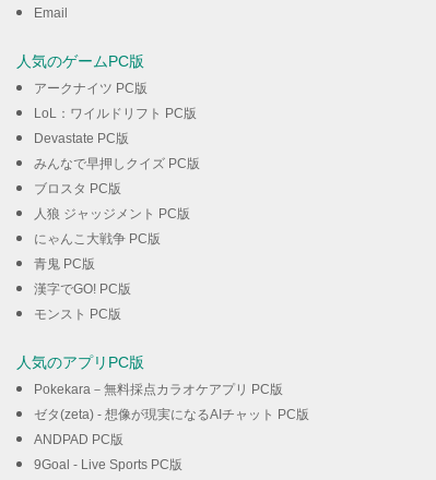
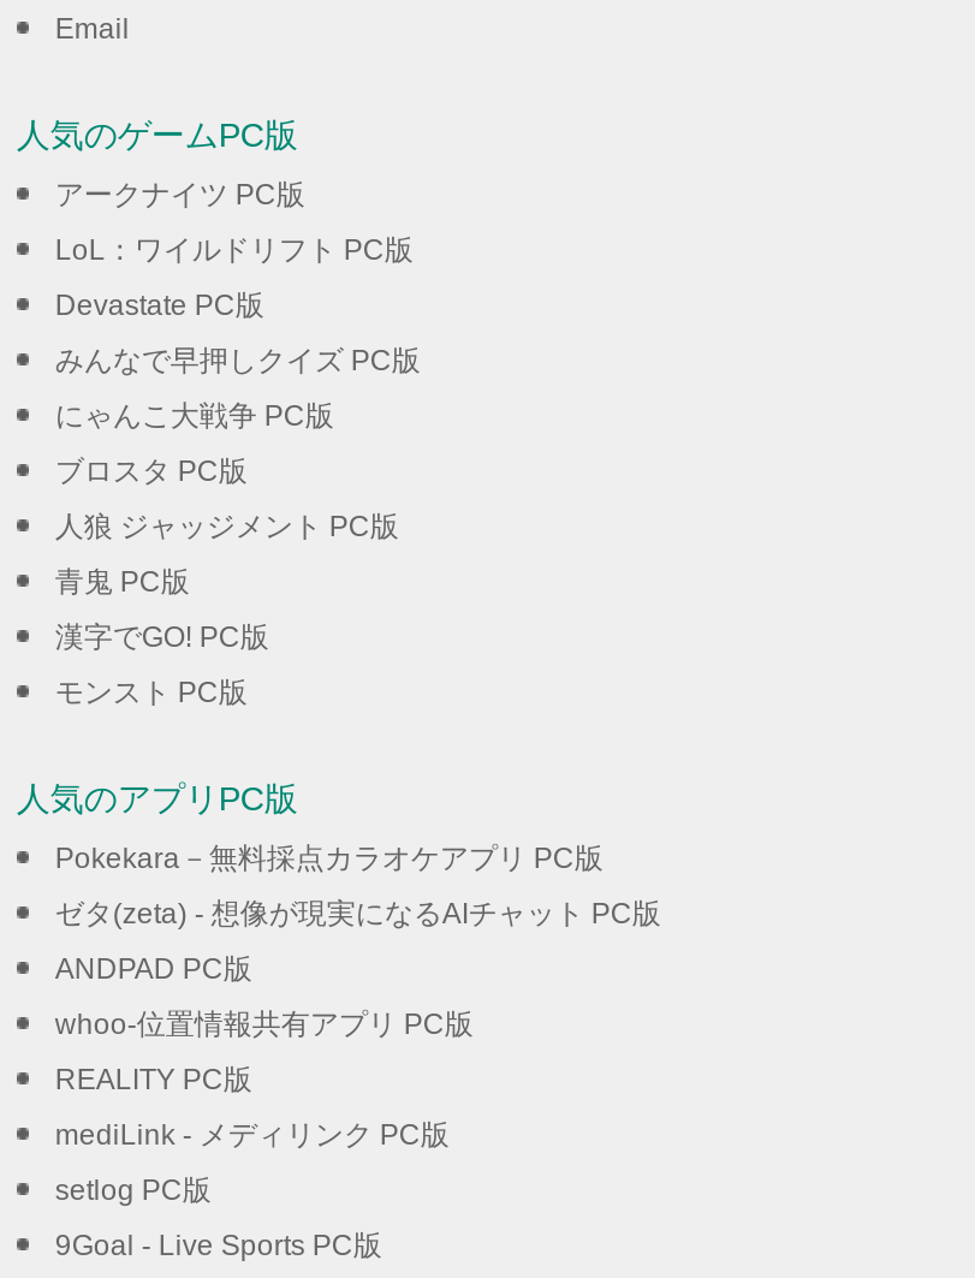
moved [34,232,161,247] -> [55,400,334,434]: にゃんこ大戦争 PC版
none -> [55,1008,473,1208] whoo-位置情報共有アプリ PC版 | REALITY PC版 | mediLink - メディリンク PC版 | setlog PC版

